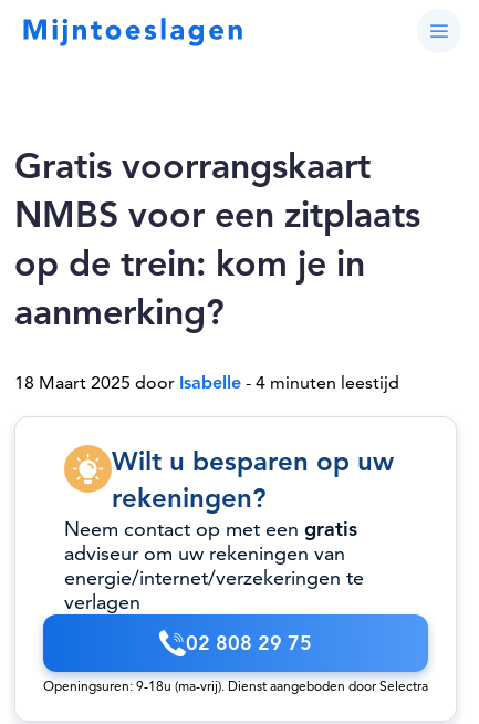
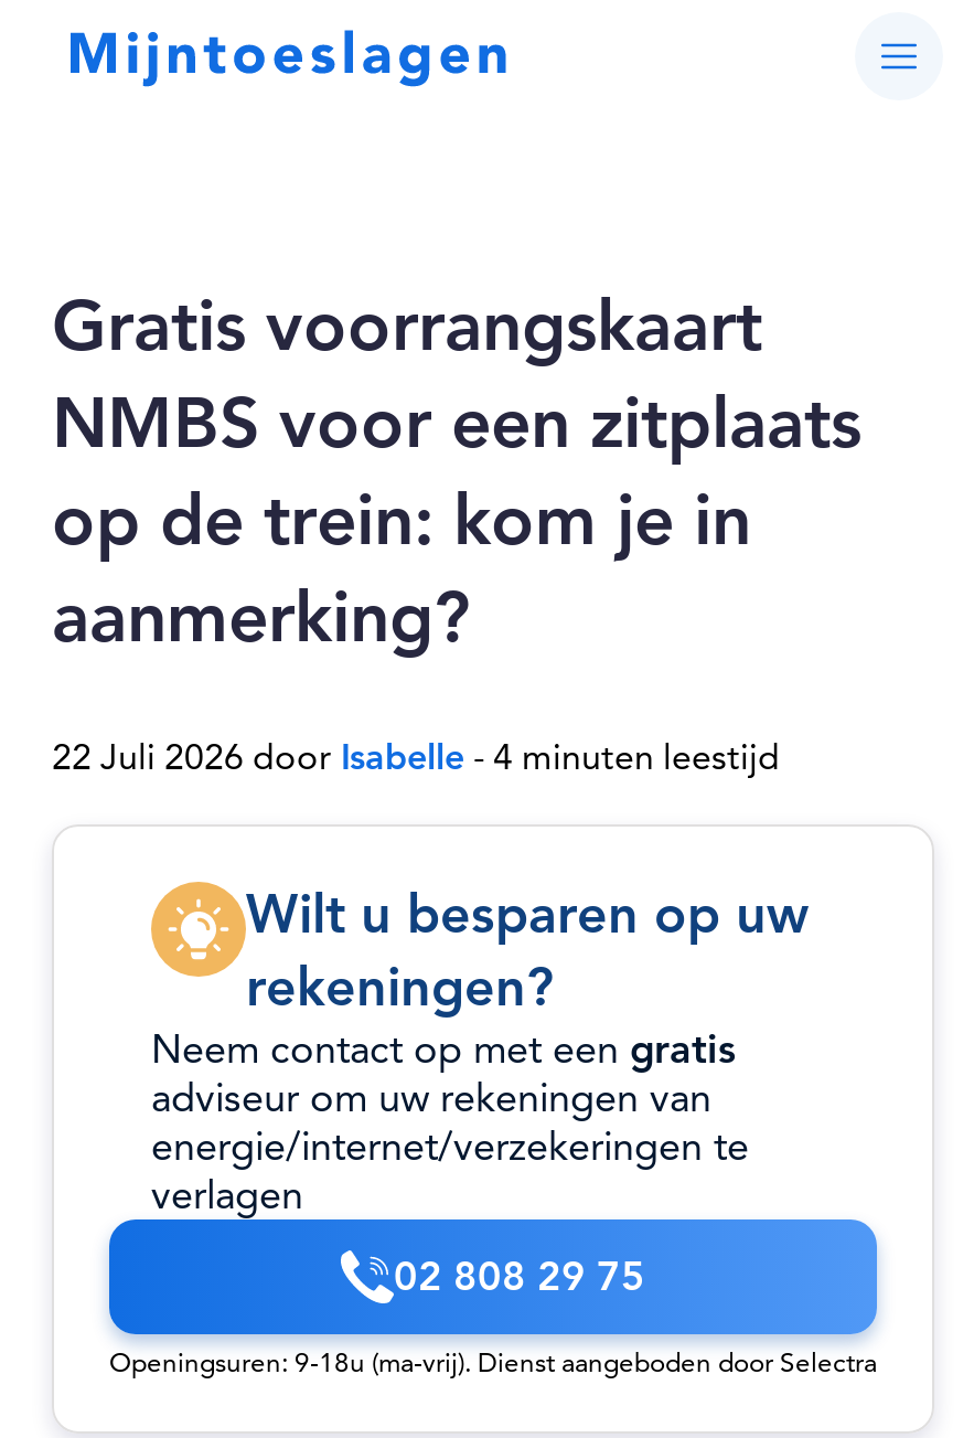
[14,372,399,394] 18 Maart 2025 door Isabelle - 4 minuten leestijd -> [52,736,780,780] 22 Juli 2026 door Isabelle - 4 minuten leestijd

